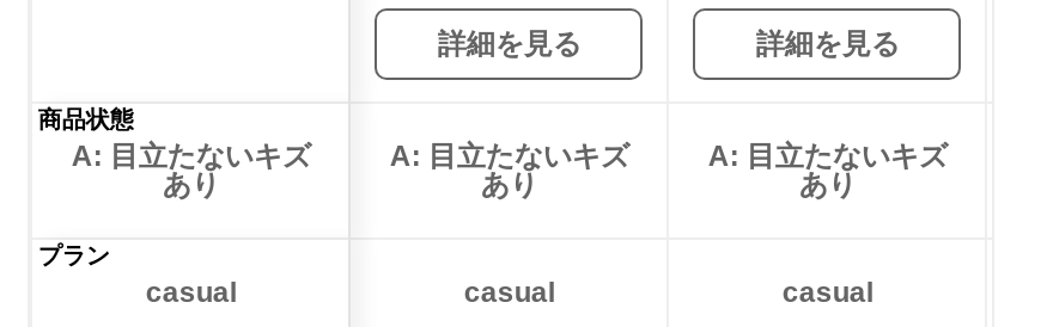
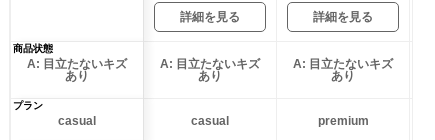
[782,277,873,310] casual -> [318,114,369,128] premium

